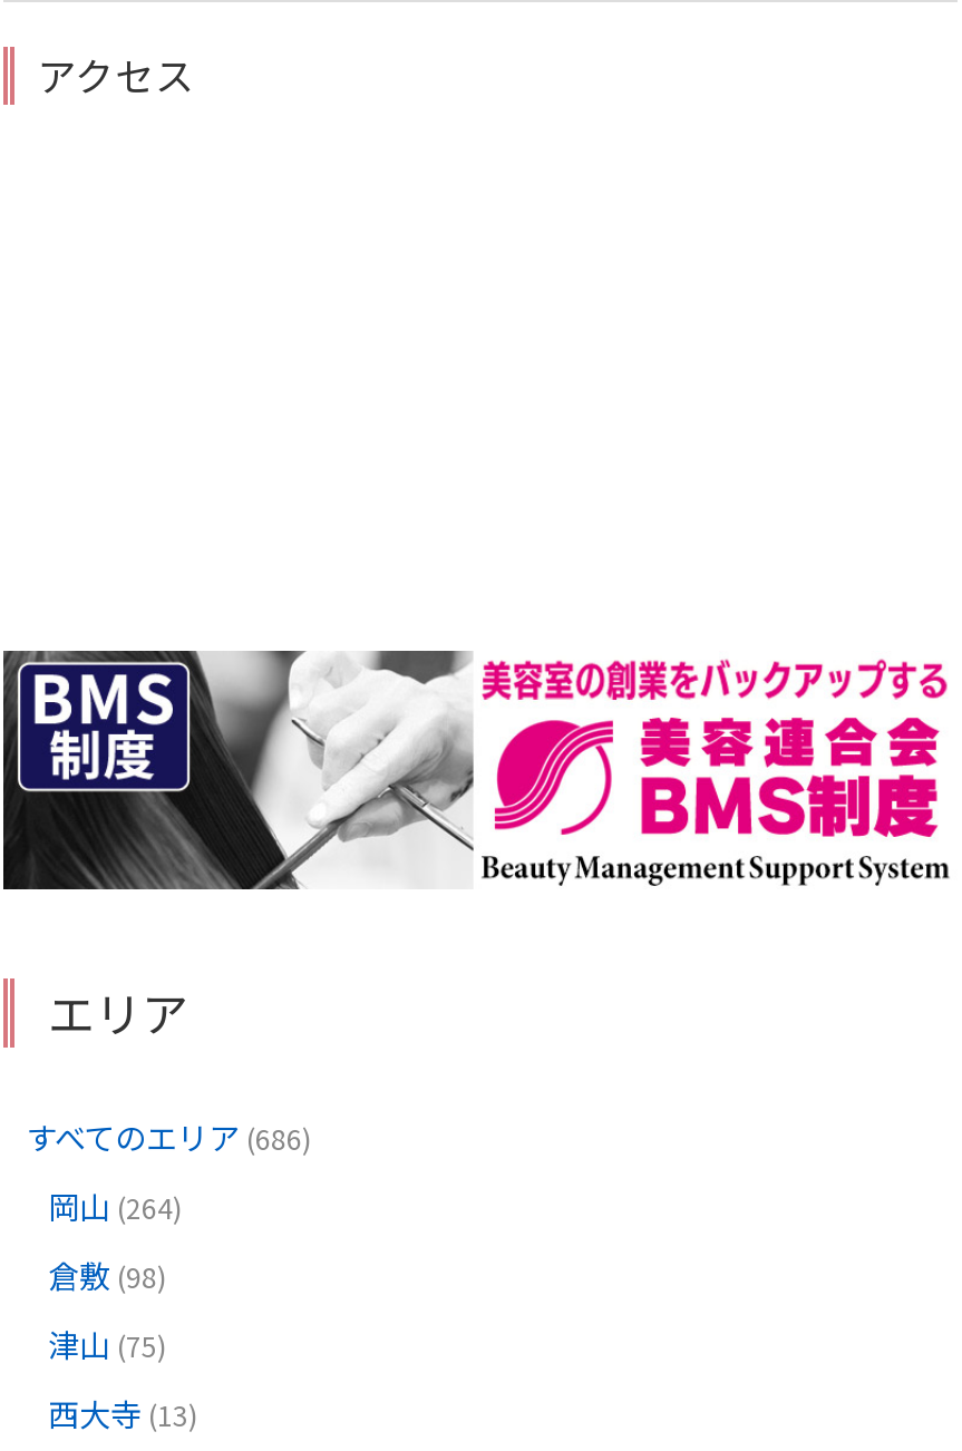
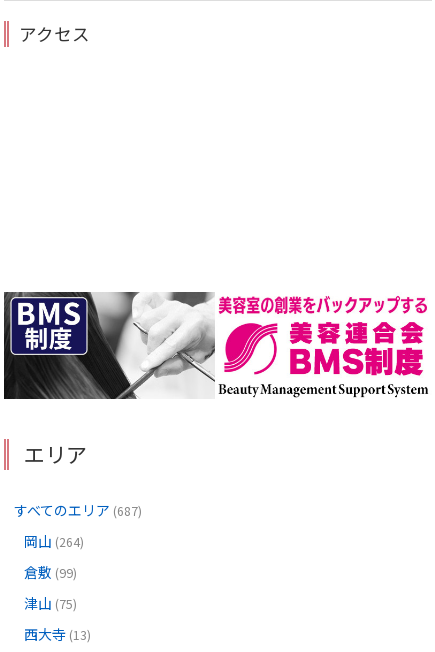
[26,1114,311,1158] すべてのエリア(686) -> [14,500,142,520] すべてのエリア(687)
[48,1252,166,1296] 倉敷(98) -> [24,562,77,582] 倉敷(99)

